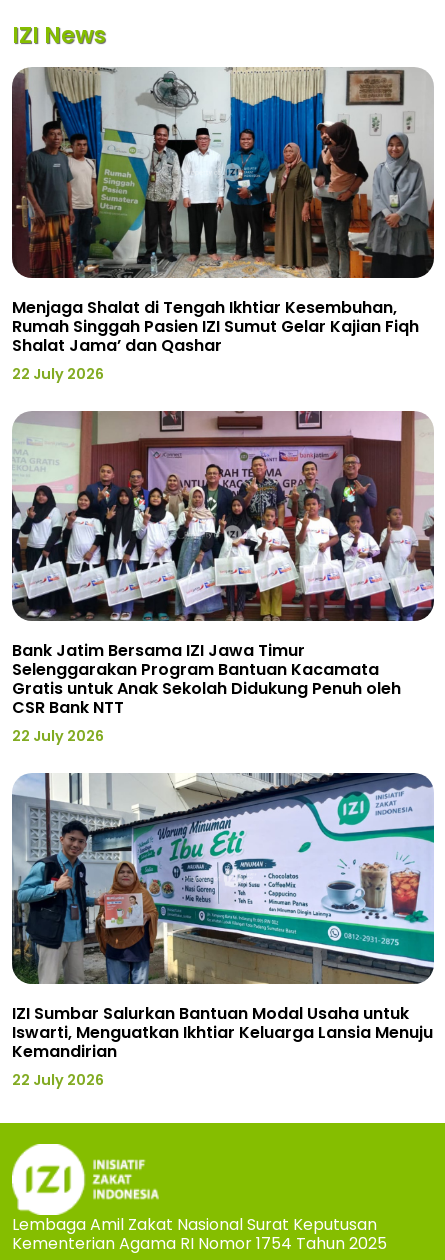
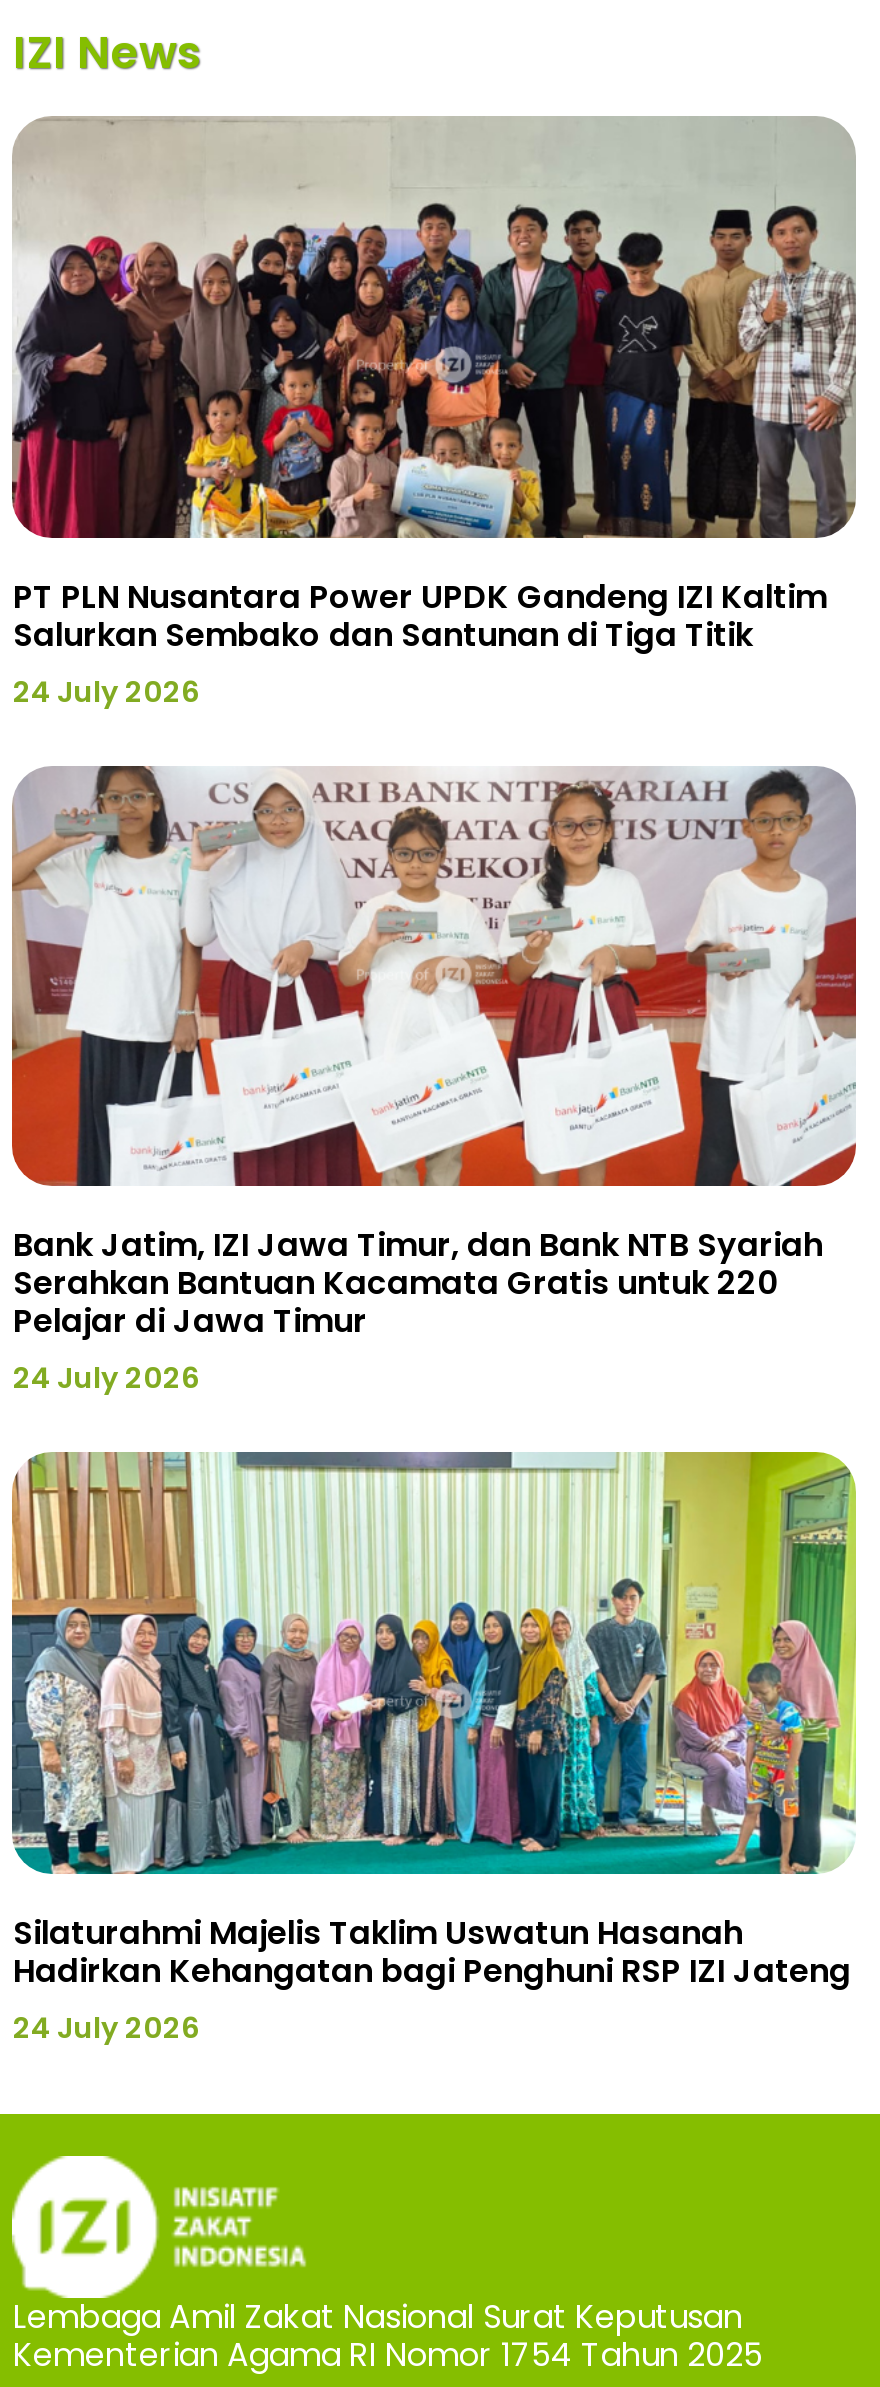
[11,67,434,279] [image] -> [12,118,856,482] [image]
[12,296,419,384] Menjaga Shalat di Tengah Ikhtiar Kesembuhan, | Rumah Singgah Pasien IZI Sumut Gelar Kajian Fiqh | Shalat Jama’ dan Qashar | 22 July 2026 -> [13,574,827,712] PT PLN Nusantara Power UPDK Gandeng IZI Kaltim | Salurkan Sembako dan Santunan di Tiga Titik | 24 July 2026
[11,410,435,746] [image] | Bank Jatim Bersama IZI Jawa Timur | Selenggarakan Program Bantuan Kacamata | Gratis untuk Anak Sekolah Didukung Penuh oleh | CSR Bank NTT | 22 July 2026 -> [10,764,858,1399] [image] | Bank Jatim, IZI Jawa Timur, dan Bank NTB Syariah | Serahkan Bantuan Kacamata Gratis untuk 220 | Pelajar di Jawa Timur | 24 July 2026
[11,772,435,1090] [image] | IZI Sumbar Salurkan Bantuan Modal Usaha untuk | Iswarti, Menguatkan Ikhtiar Keluarga Lansia Menuju | Kemandirian | 22 July 2026 -> [10,1450,858,2048] [image] | Silaturahmi Majelis Taklim Uswatun Hasanah | Hadirkan Kehangatan bagi Penghuni RSP IZI Jateng | 24 July 2026

